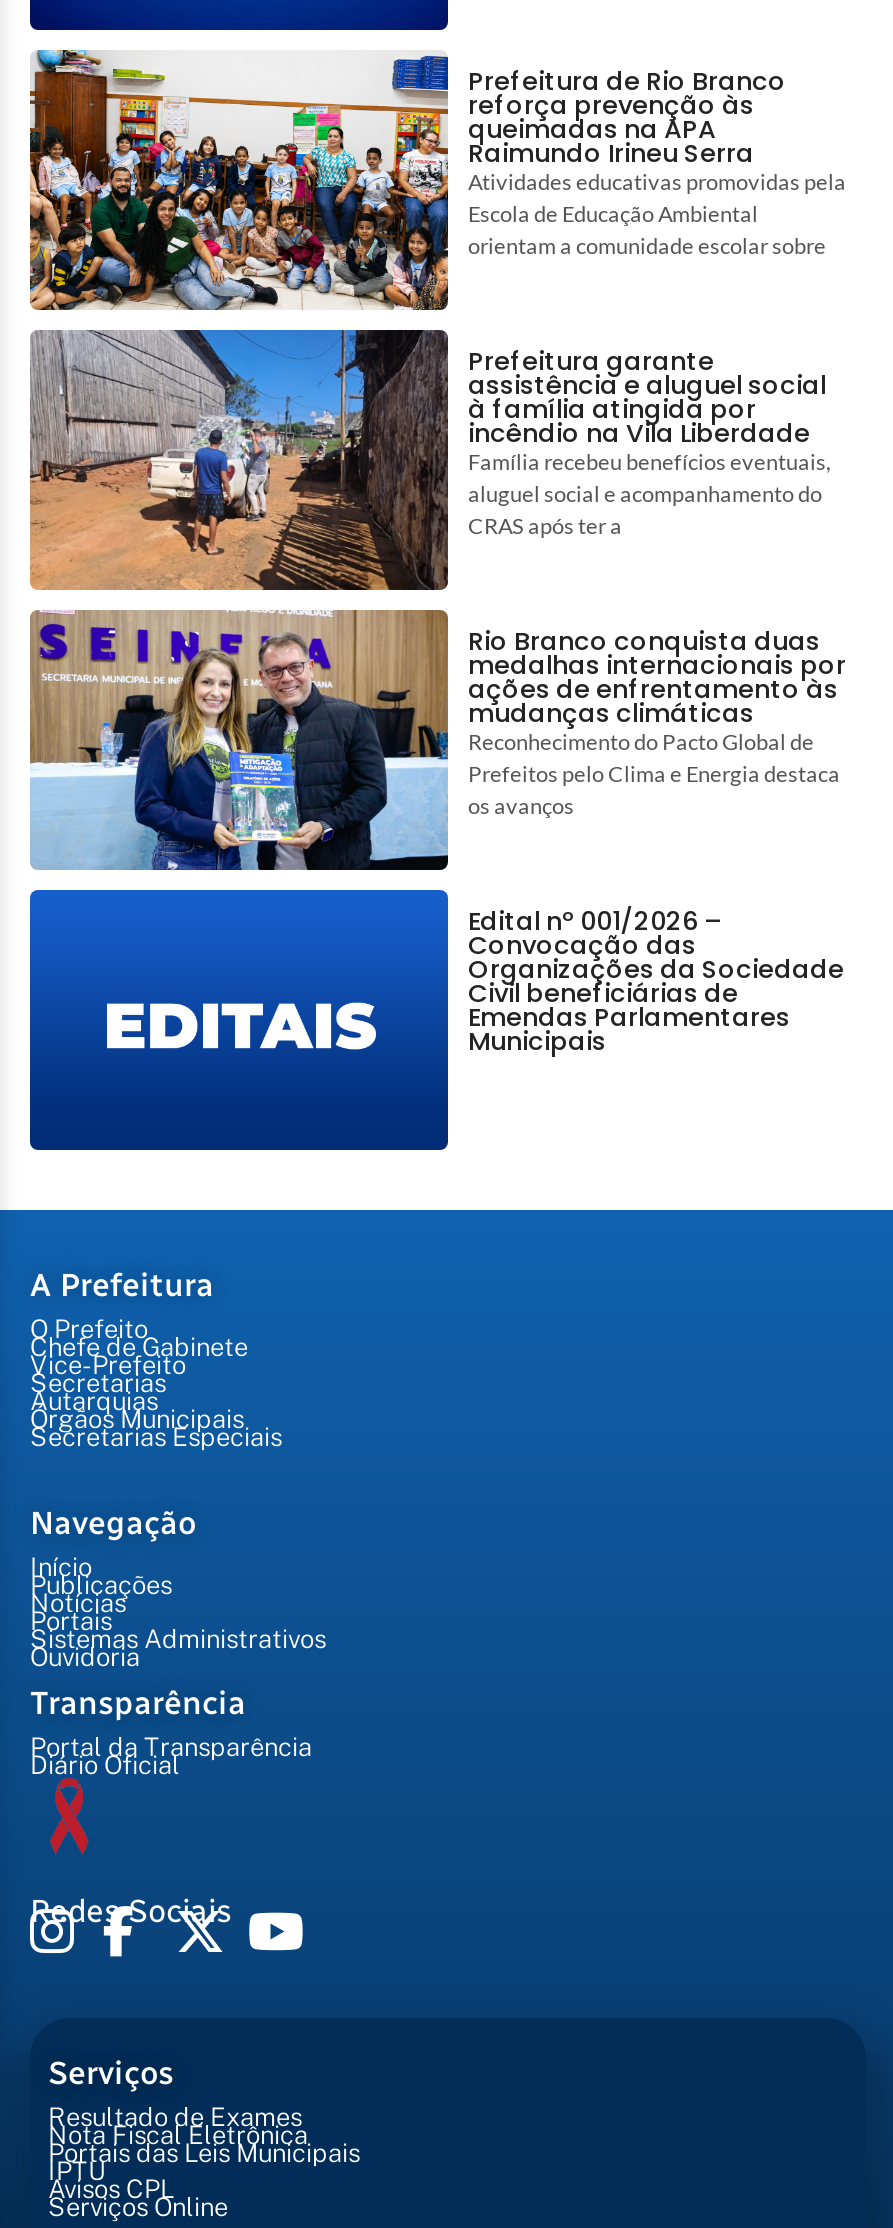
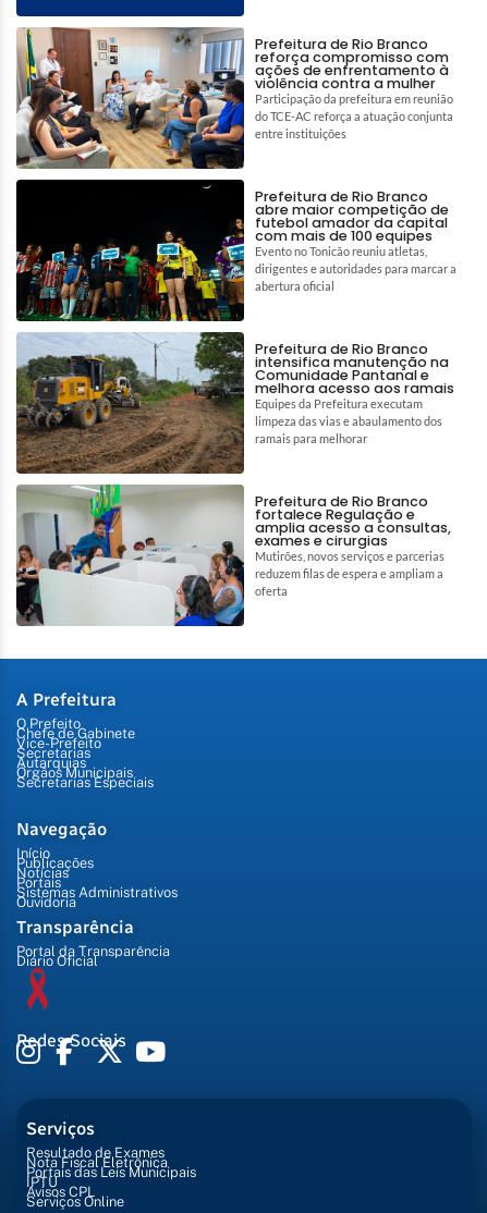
[28,48,846,312] [image] | reforça prevenção às | queimadas na APA | Raimundo Irineu Serra | Atividades educativas promovidas pela | Escola de Educação Ambiental | orientam a comunidade escolar sobre -> [15,26,453,170] [image] | reforça compromisso com | ações de enfrentamento à | violência contra a mulher | Participação da prefeitura em reunião | do TCE-AC reforça a atuação conjunta | entre instituições
[28,328,830,592] [image] | Prefeitura garante | assistência e aluguel social | à família atingida por | incêndio na Vila Liberdade | Família recebeu benefícios eventuais, | aluguel social e acompanhamento do | CRAS após ter a -> [15,179,456,322] [image] | Prefeitura de Rio Branco | abre maior competição de | futebol amador da capital | com mais de 100 equipes | Evento no Tonicão reuniu atletas, | dirigentes e autoridades para marcar a | abertura oficial
[30,608,846,872] [image] | Rio Branco conquista duas | medalhas internacionais por | ações de enfrentamento às | mudanças climáticas | Reconhecimento do Pacto Global de | Prefeitos pelo Clima e Energia destaca | os avanços -> [15,331,454,475] [image] | Prefeitura de Rio Branco | intensifica manutenção na | Comunidade Pantanal e | melhora acesso aos ramais | Equipes da Prefeitura executam | limpeza das vias e abaulamento dos | ramais para melhorar
[28,888,844,1152] [image] | Edital nº 001/2026 – | Convocação das | Organizações da Sociedade | Civil beneficiárias de | Emendas Parlamentares | Municipais -> [15,483,451,627] [image] | Prefeitura de Rio Branco | fortalece Regulação e | amplia acesso a consultas, | exames e cirurgias | Mutirões, novos serviços e parcerias | reduzem filas de espera e ampliam a | oferta

